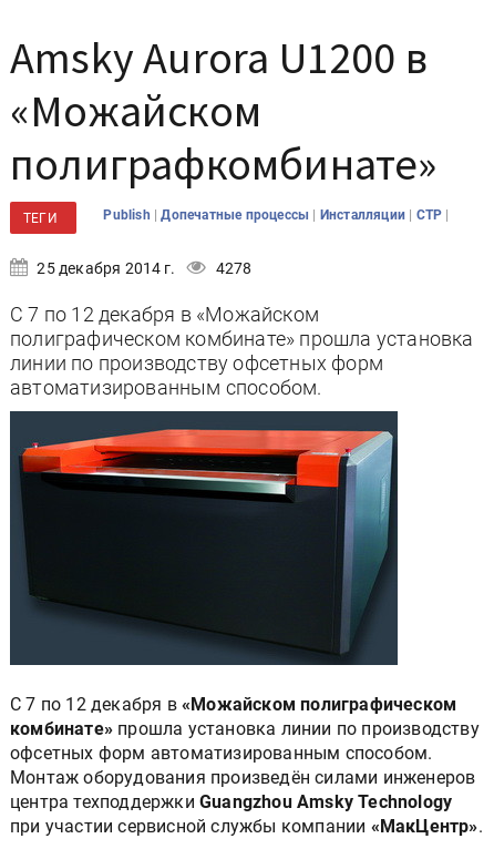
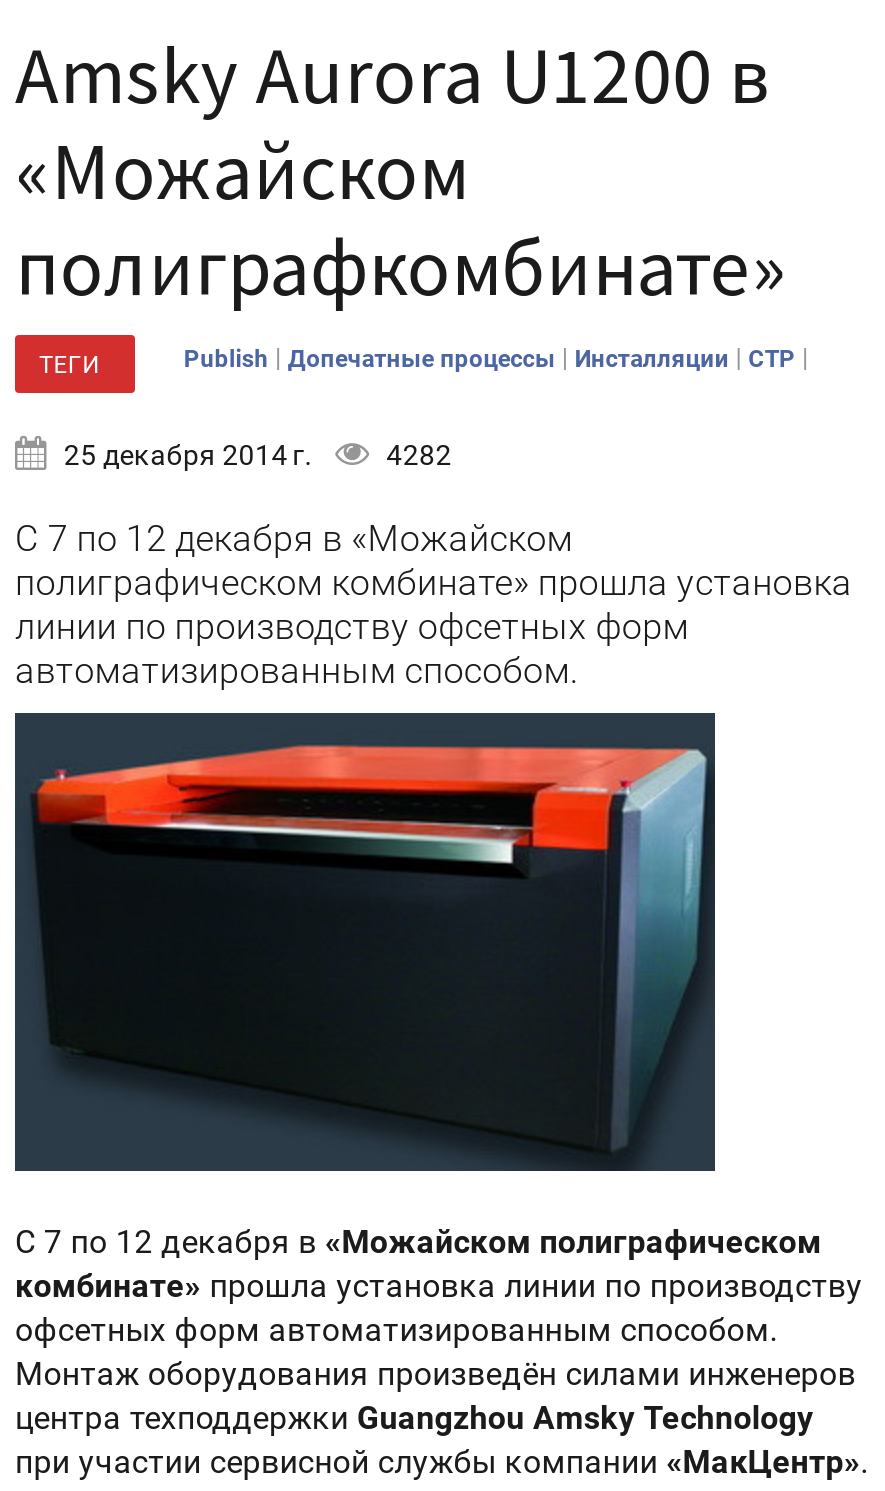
[212,259,252,277] 4278 -> [380,439,452,471] 4282

